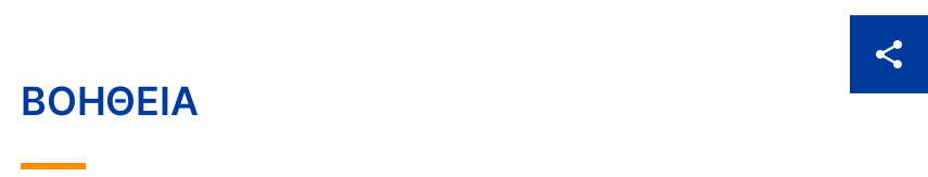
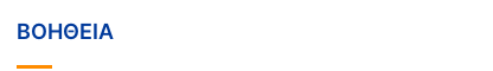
[848,13,921,96] [image] -> none

